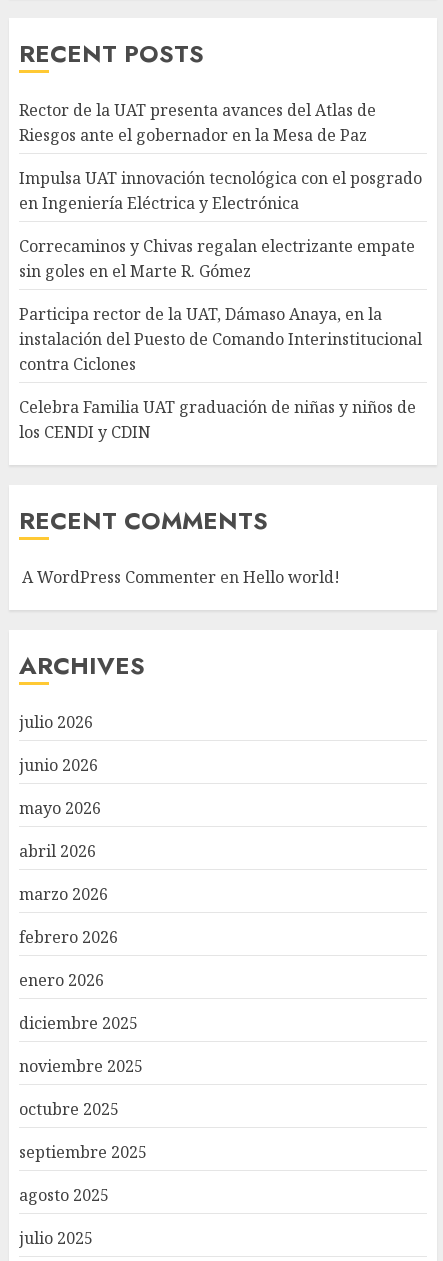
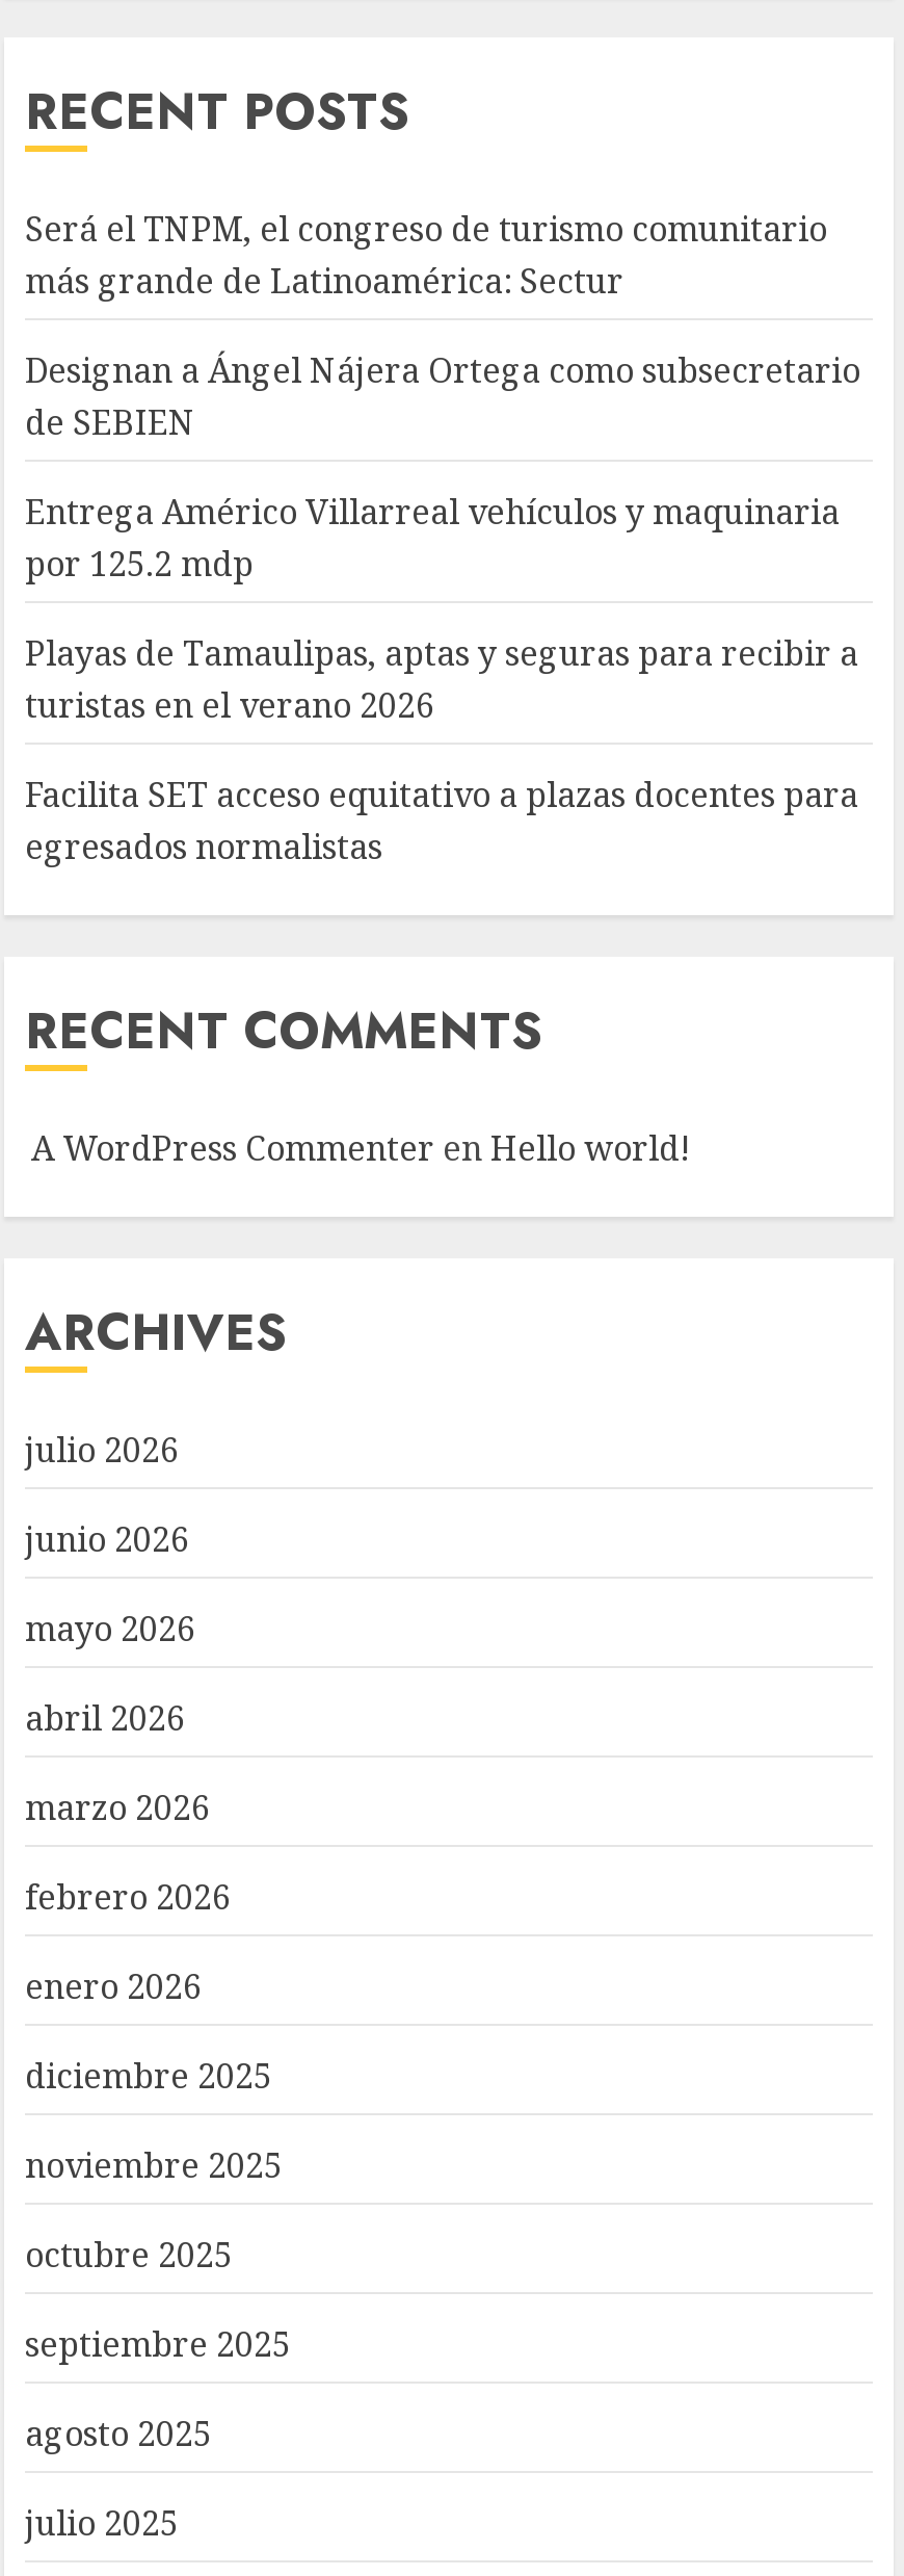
[19,99,376,146] Rector de la UAT presenta avances del Atlas de | Riesgos ante el gobernador en la Mesa de Paz -> [25,206,827,304] Será el TNPM, el congreso de turismo comunitario | más grande de Latinoamérica: Sectur
[19,167,422,214] Impulsa UAT innovación tecnológica con el posgrado | en Ingeniería Eléctrica y Electrónica -> [25,347,860,445] Designan a Ángel Nájera Ortega como subsecretario | de SEBIEN
[19,235,415,282] Correcaminos y Chivas regalan electrizante empate | sin goles en el Marte R. Gómez -> [25,489,840,587] Entrega Américo Villarreal vehículos y maquinaria | por 125.2 mdp
[19,303,422,375] Participa rector de la UAT, Dámaso Anaya, en la | instalación del Puesto de Comando Interinstitucional | contra Ciclones -> [25,630,858,728] Playas de Tamaulipas, aptas y seguras para recibir a | turistas en el verano 2026
[19,396,416,443] Celebra Familia UAT graduación de niñas y niños de | los CENDI y CDIN -> [25,772,858,869] Facilita SET acceso equitativo a plazas docentes para | egresados normalistas

